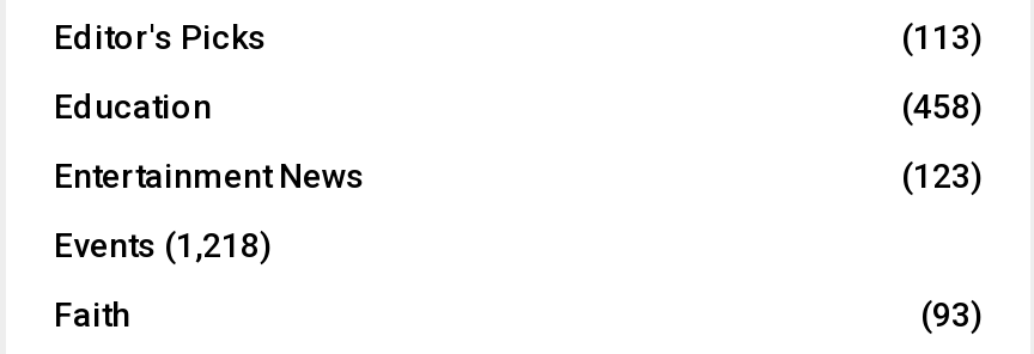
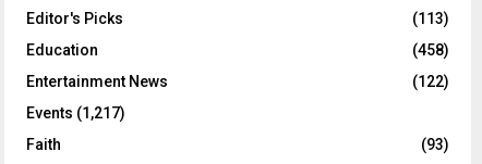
[901,157,983,196] (123) -> [412,73,449,90] (122)
[54,227,272,265] Events (1,218) -> [26,105,125,122] Events (1,217)

